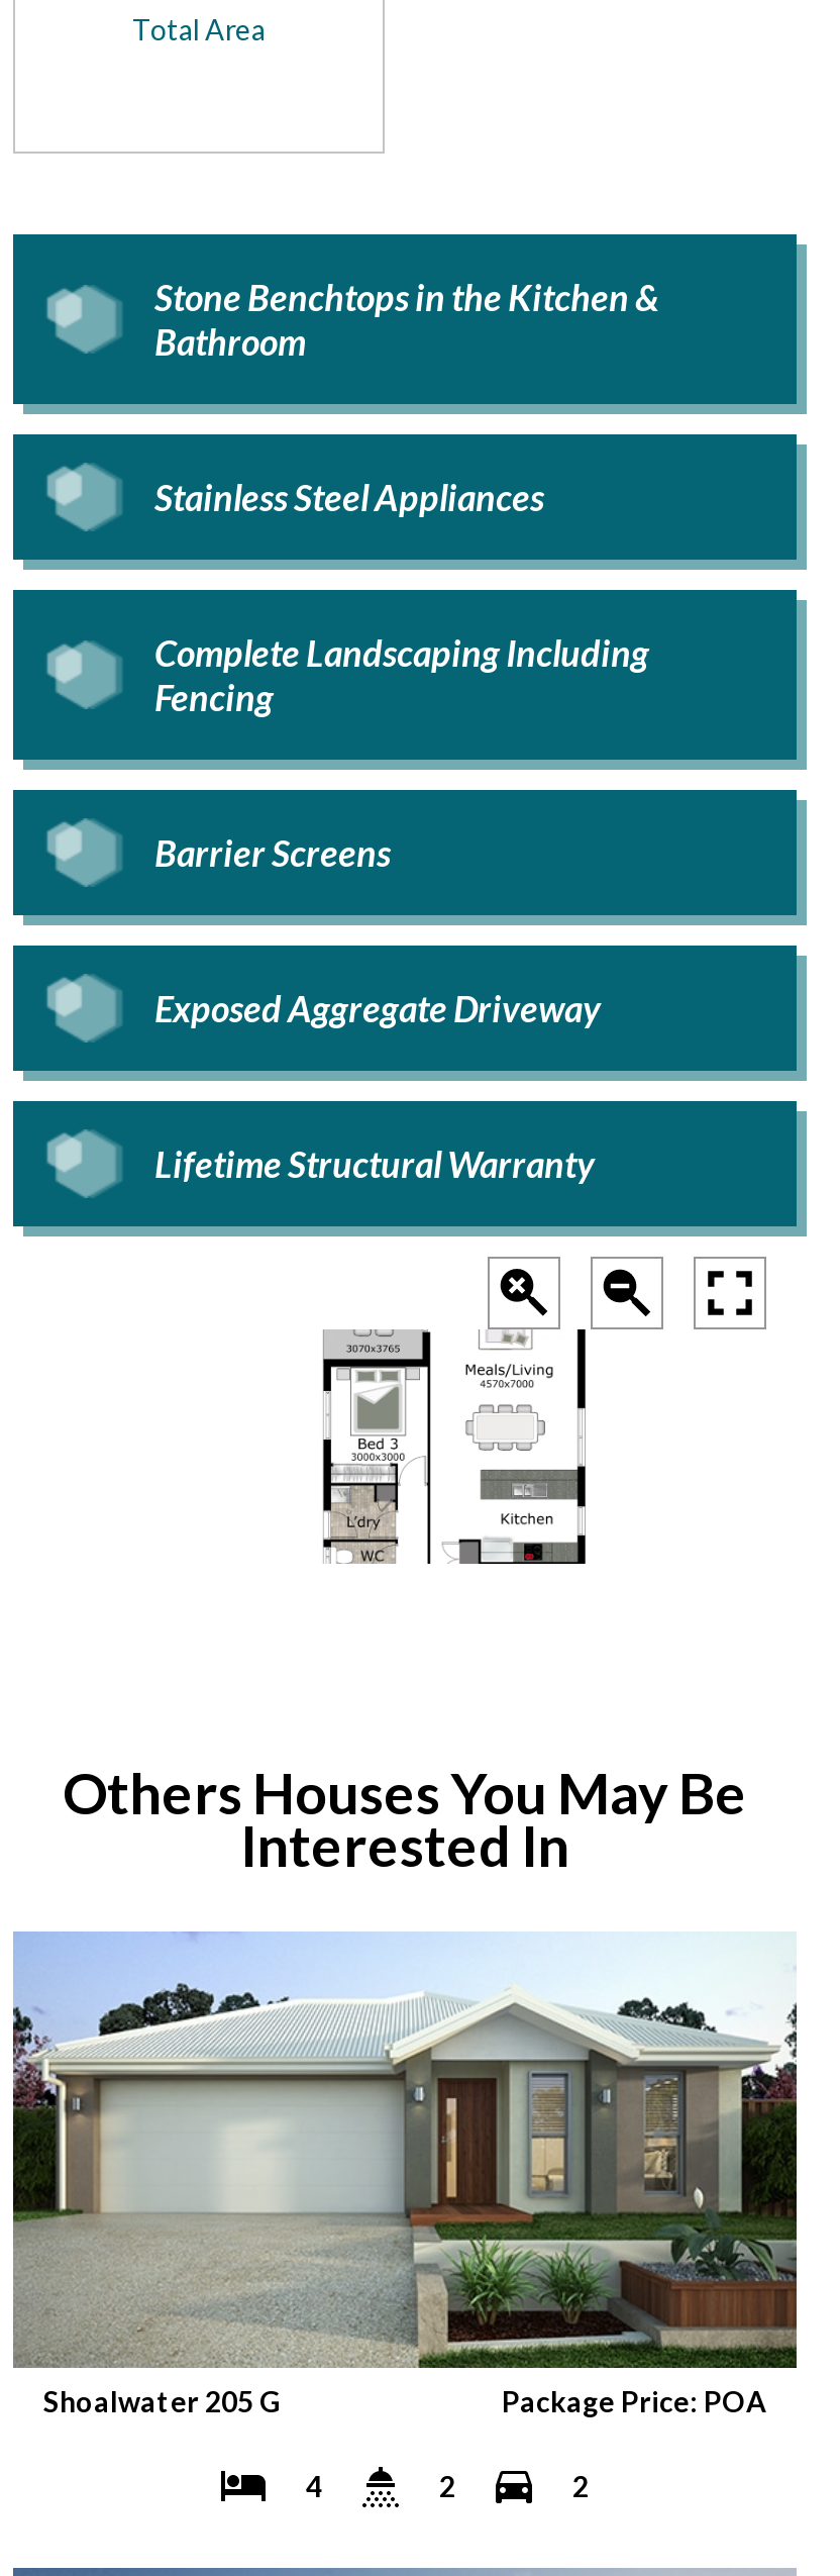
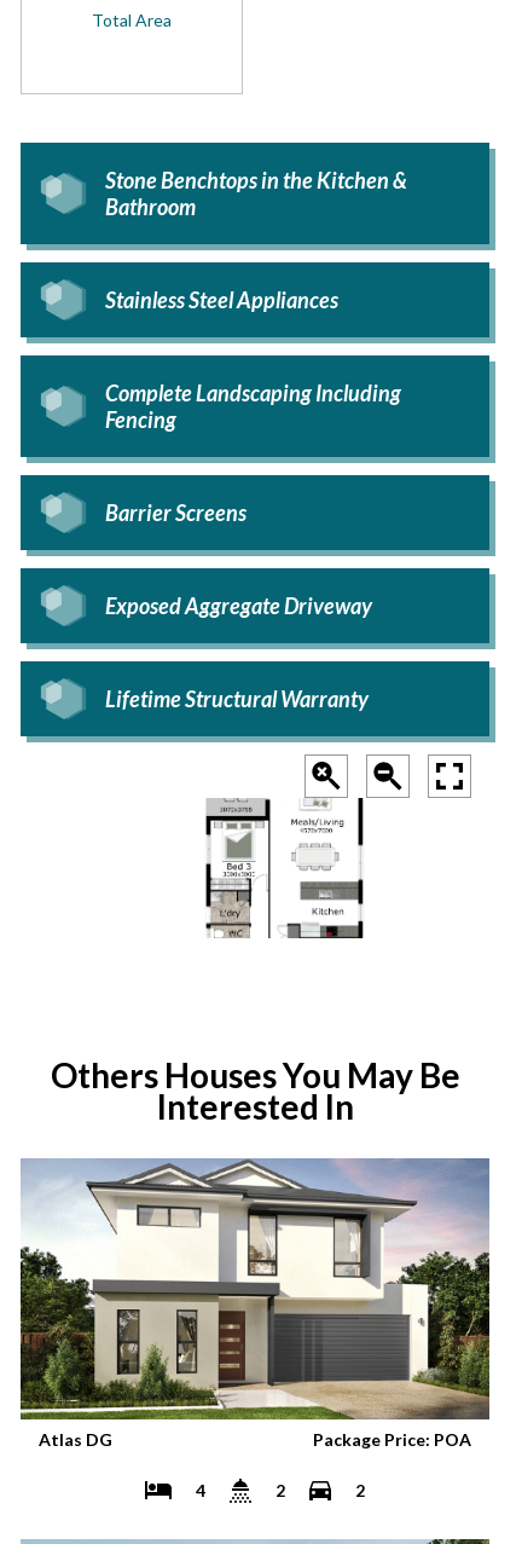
[11,1934,797,2418] [image] | Shoalwater 205 G -> [21,1158,489,1450] [image] | Atlas DG

